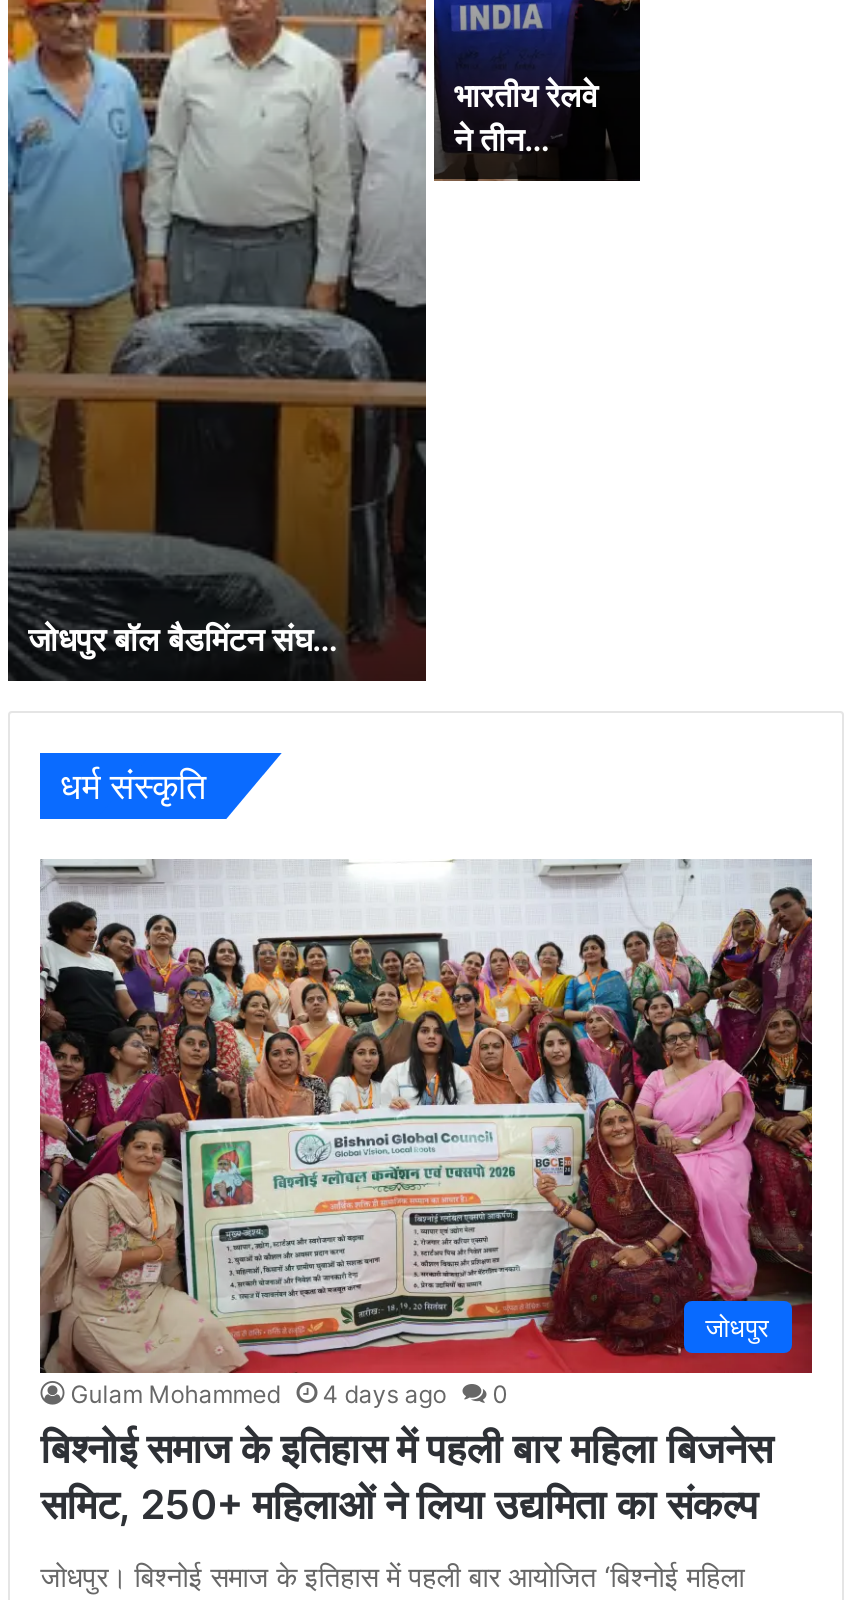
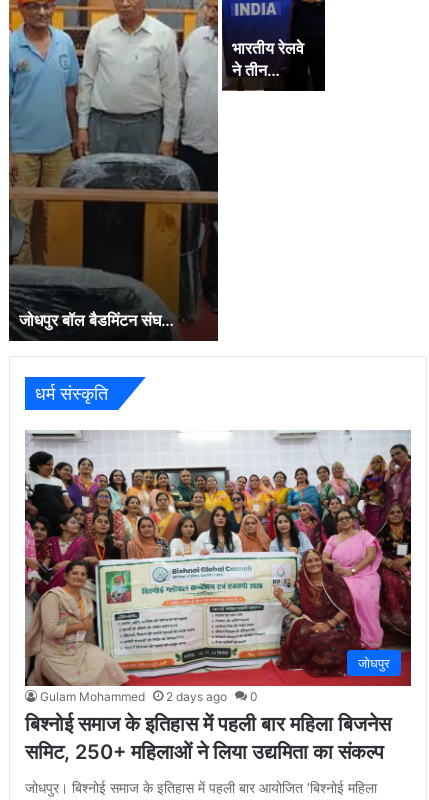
[71,1379,509,1409] Gulam Mohammed 4 days ago 0 -> [40,689,258,704] Gulam Mohammed 2 days ago 0

